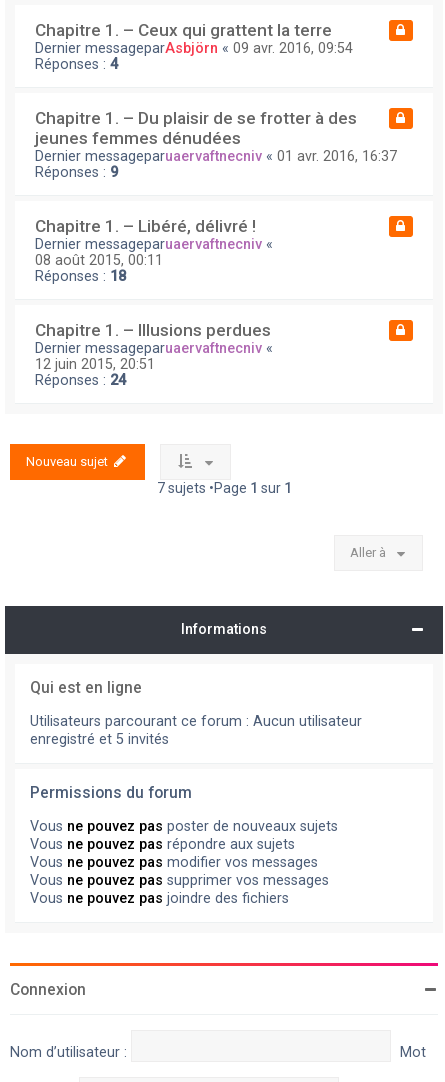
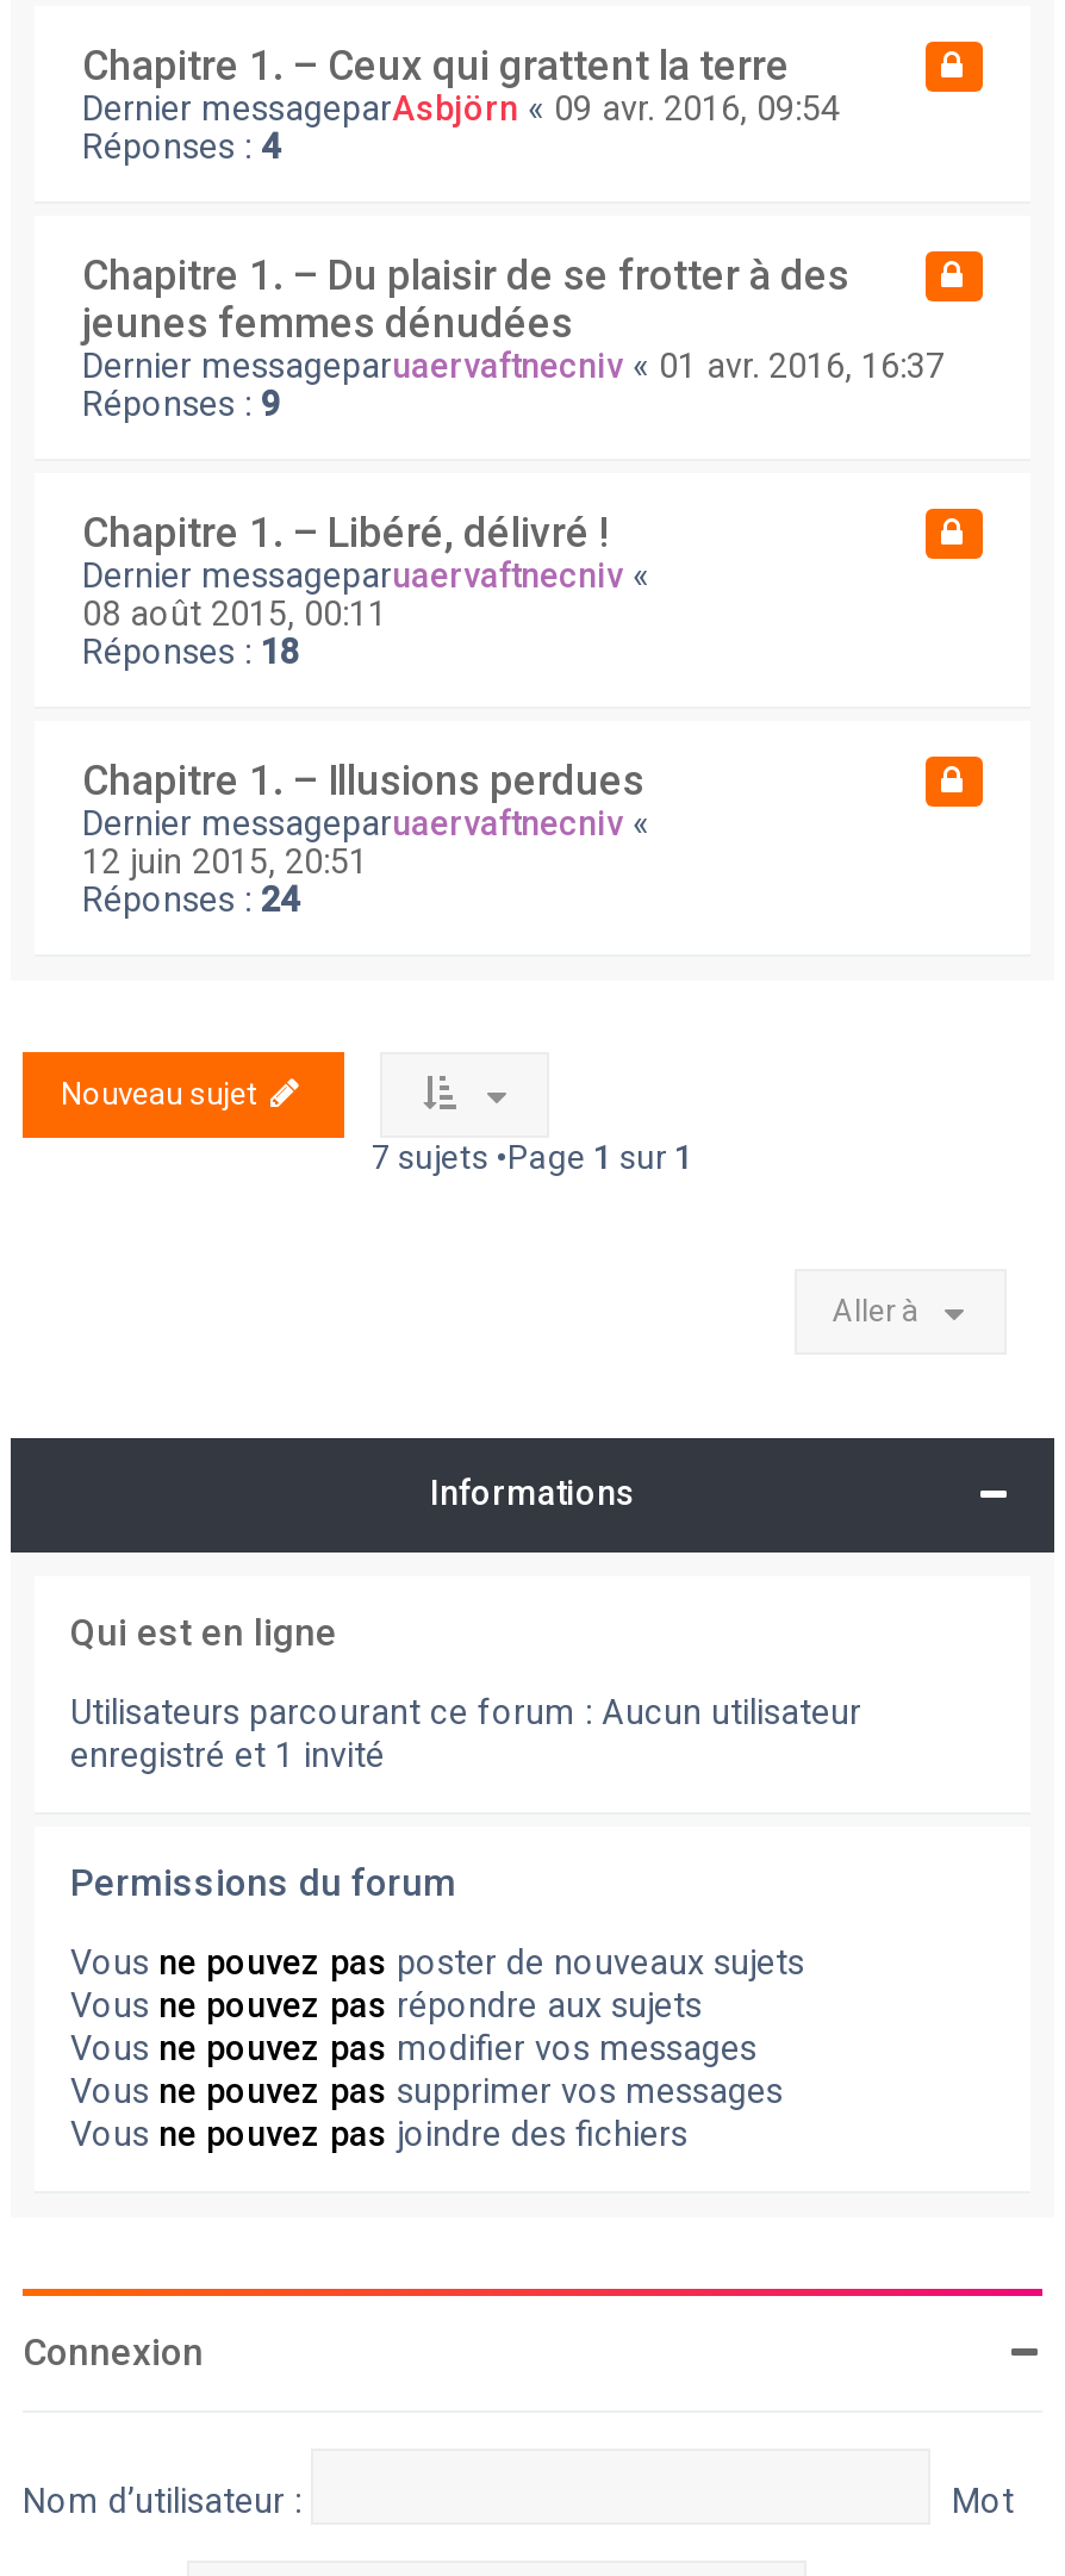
[30,731,169,747] enregistré et 5 invités -> [70,1736,385,1774] enregistré et 1 invité

